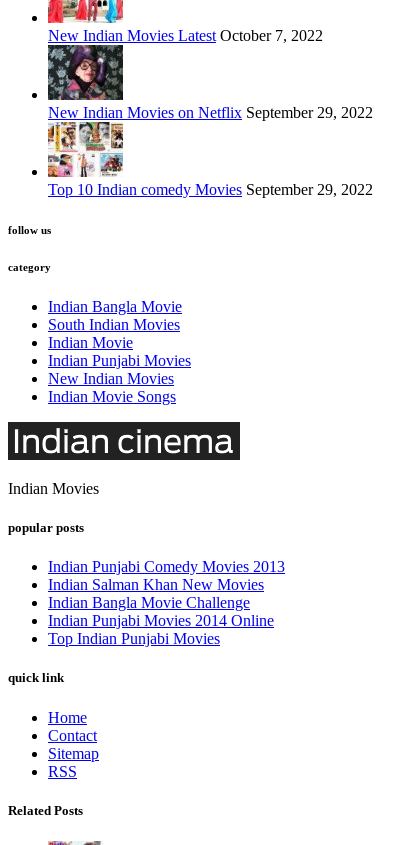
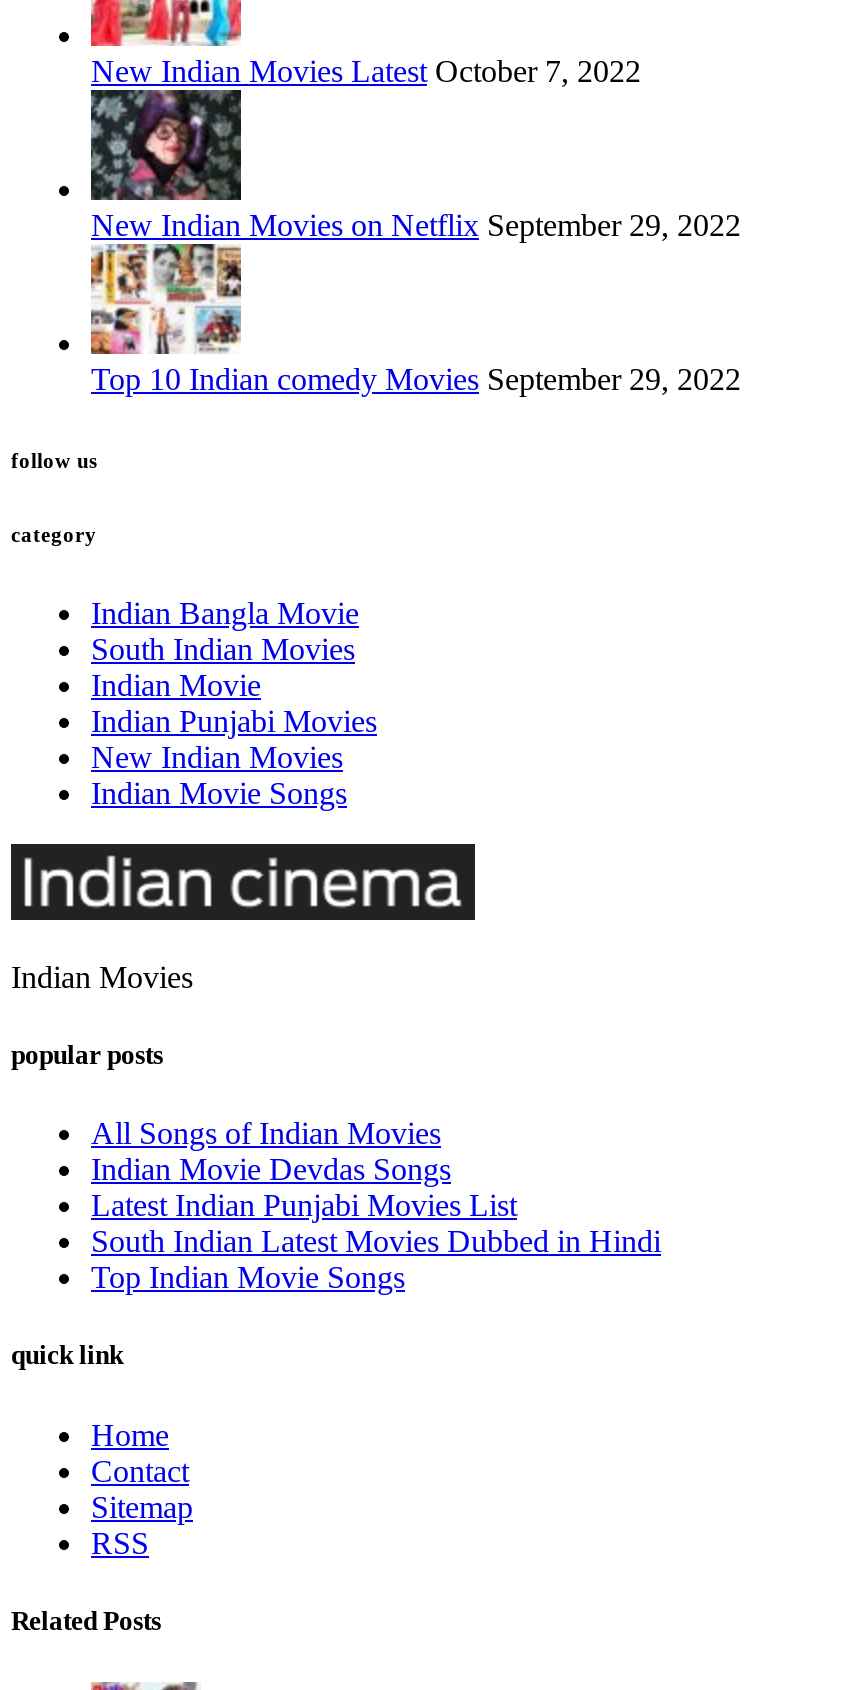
[48,558,285,647] Indian Punjabi Comedy Movies 2013 | Indian Salman Khan New Movies | Indian Bangla Movie Challenge | Indian Punjabi Movies 2014 Online | Top Indian Punjabi Movies -> [91,1117,661,1295] All Songs of Indian Movies | Indian Movie Devdas Songs | Latest Indian Punjabi Movies List | South Indian Latest Movies Dubbed in Hindi | Top Indian Movie Songs

